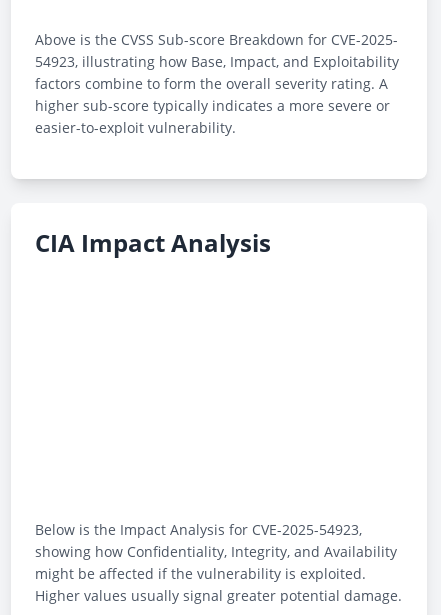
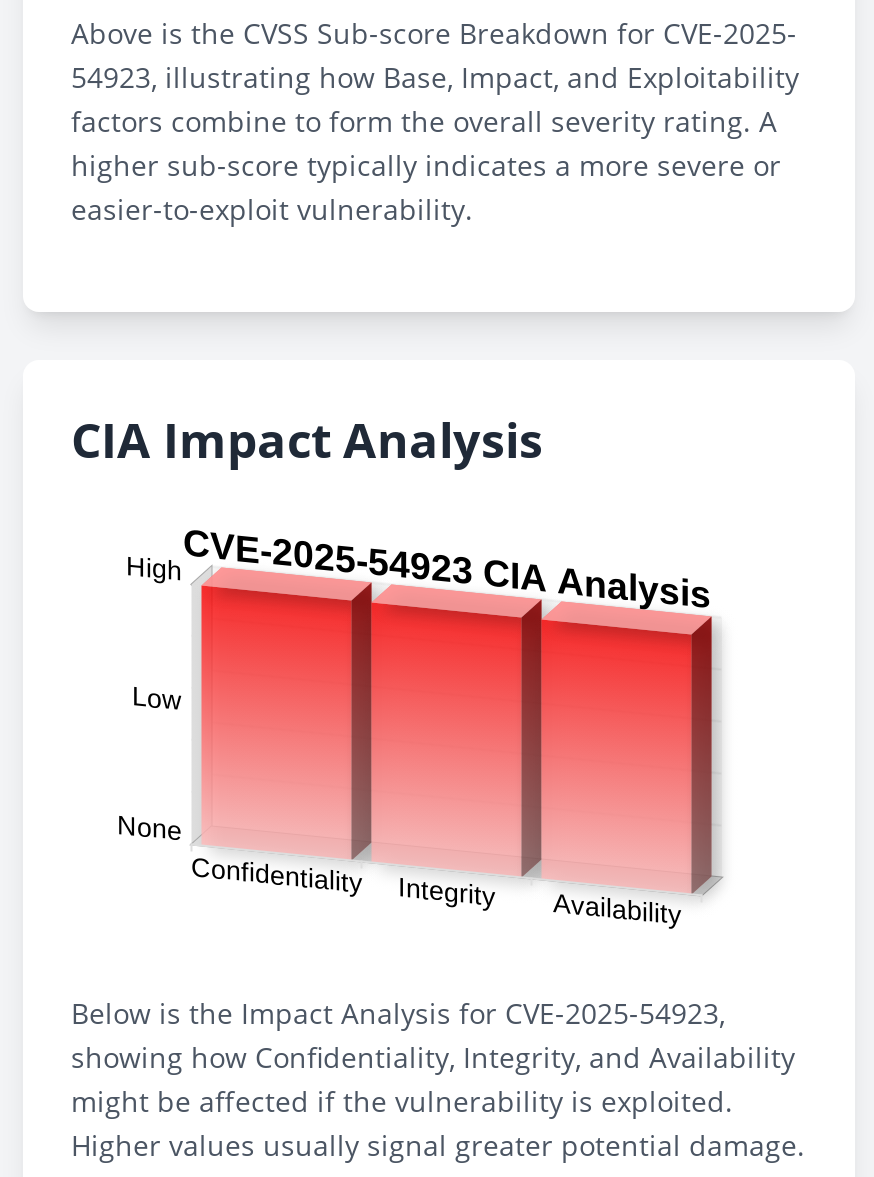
none -> [117,528,725,930] [image]

